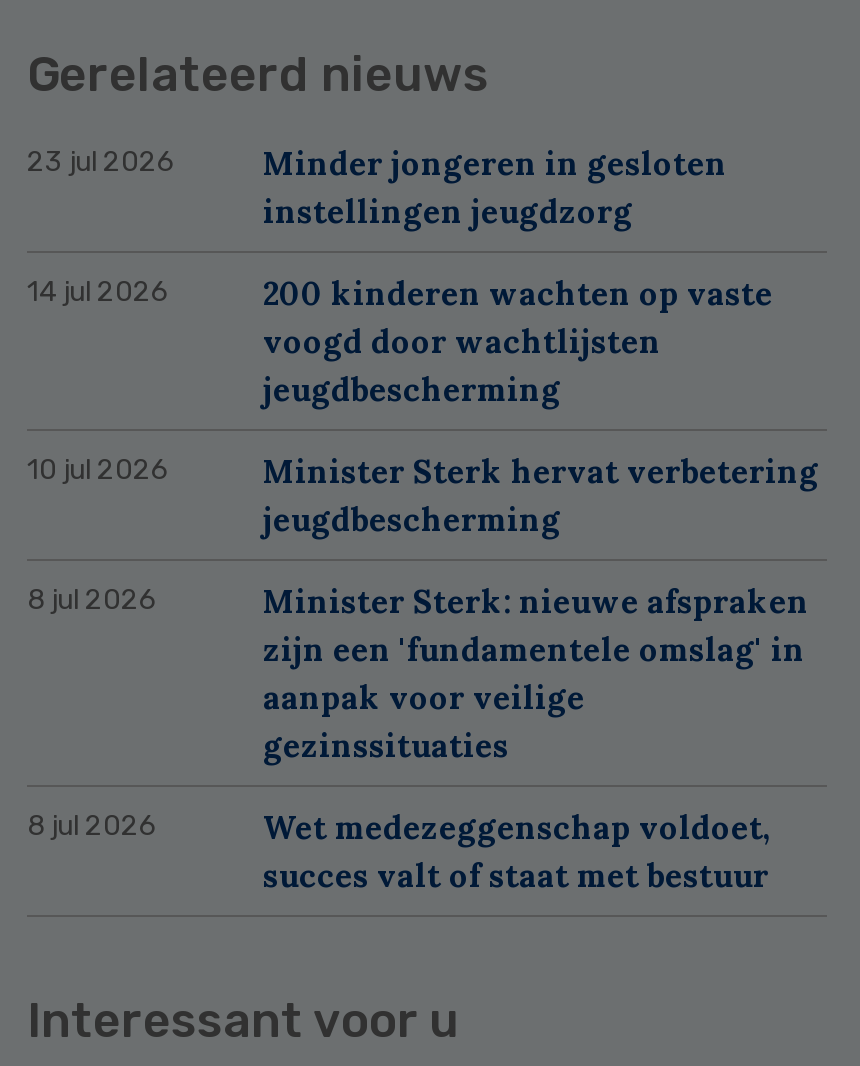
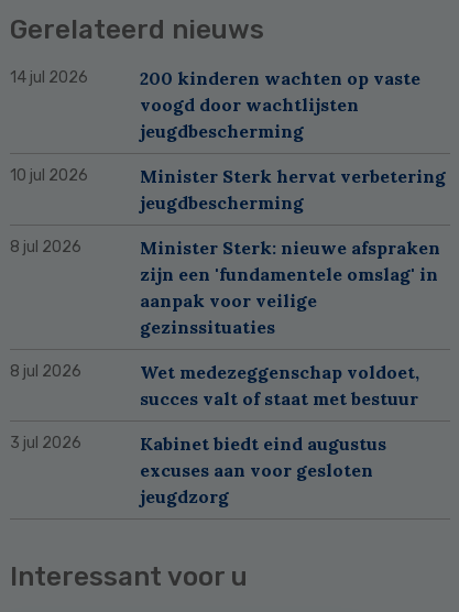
[27,142,727,230] 23 jul 2026 | Minder jongeren in gesloten | instellingen jeugdzorg -> none
moved [27,272,819,894] -> [10,67,446,409]: 14 jul 2026 | 200 kinderen wachten op vaste | voogd door wachtlijsten | ... | Wet medezeggenschap voldoet, | succes valt of staat met bestuur
none -> [10,432,386,507] 3 jul 2026 | Kabinet biedt eind augustus | excuses aan voor gesloten | jeugdzorg

